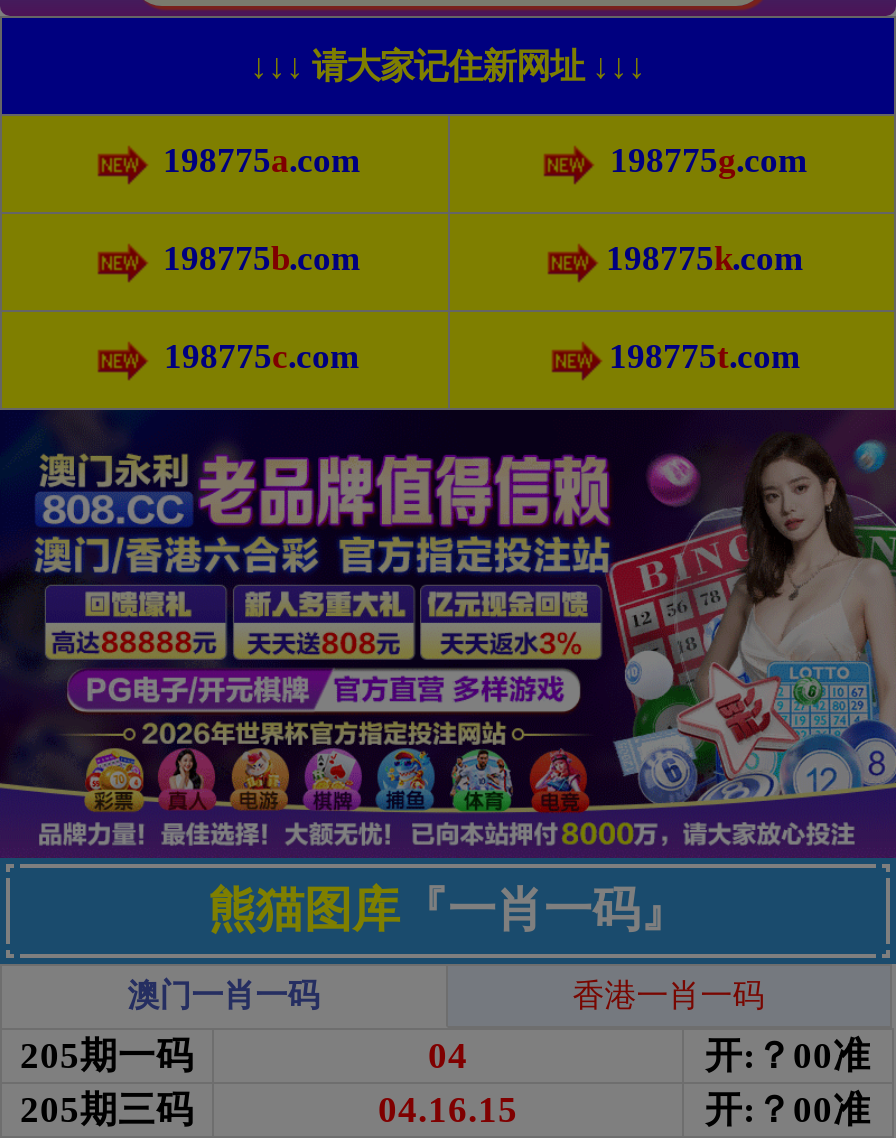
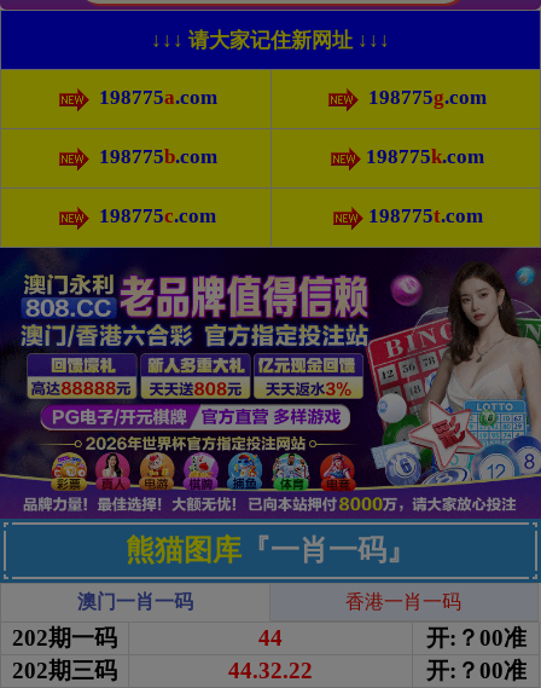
[20,1035,194,1077] 205期一码 -> [12,625,117,651] 202期一码
[428,1035,468,1077] 04 -> [258,625,283,651] 44
[20,1089,194,1131] 205期三码 -> [12,658,117,684] 202期三码
[378,1089,518,1131] 04.16.15 -> [228,658,313,684] 44.32.22

